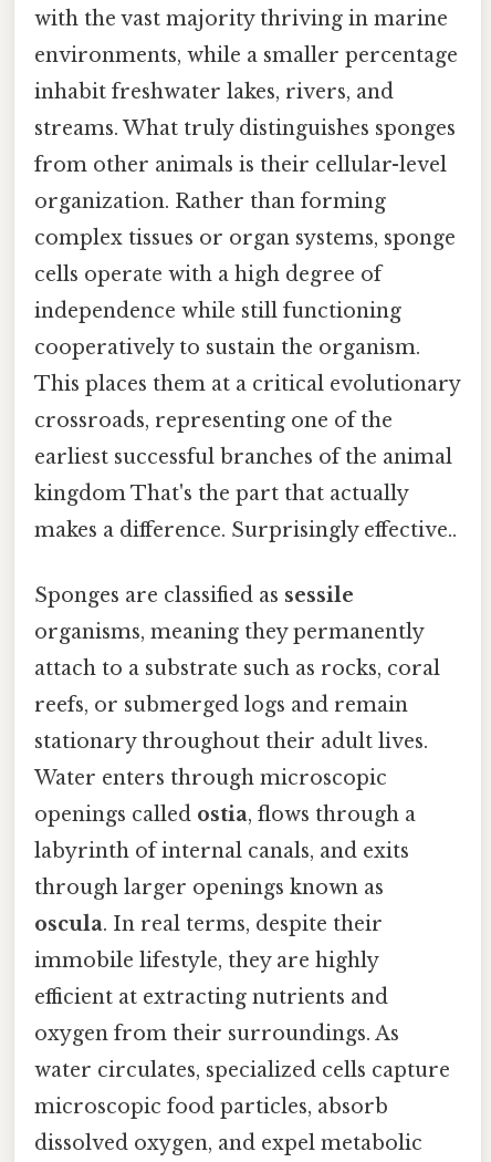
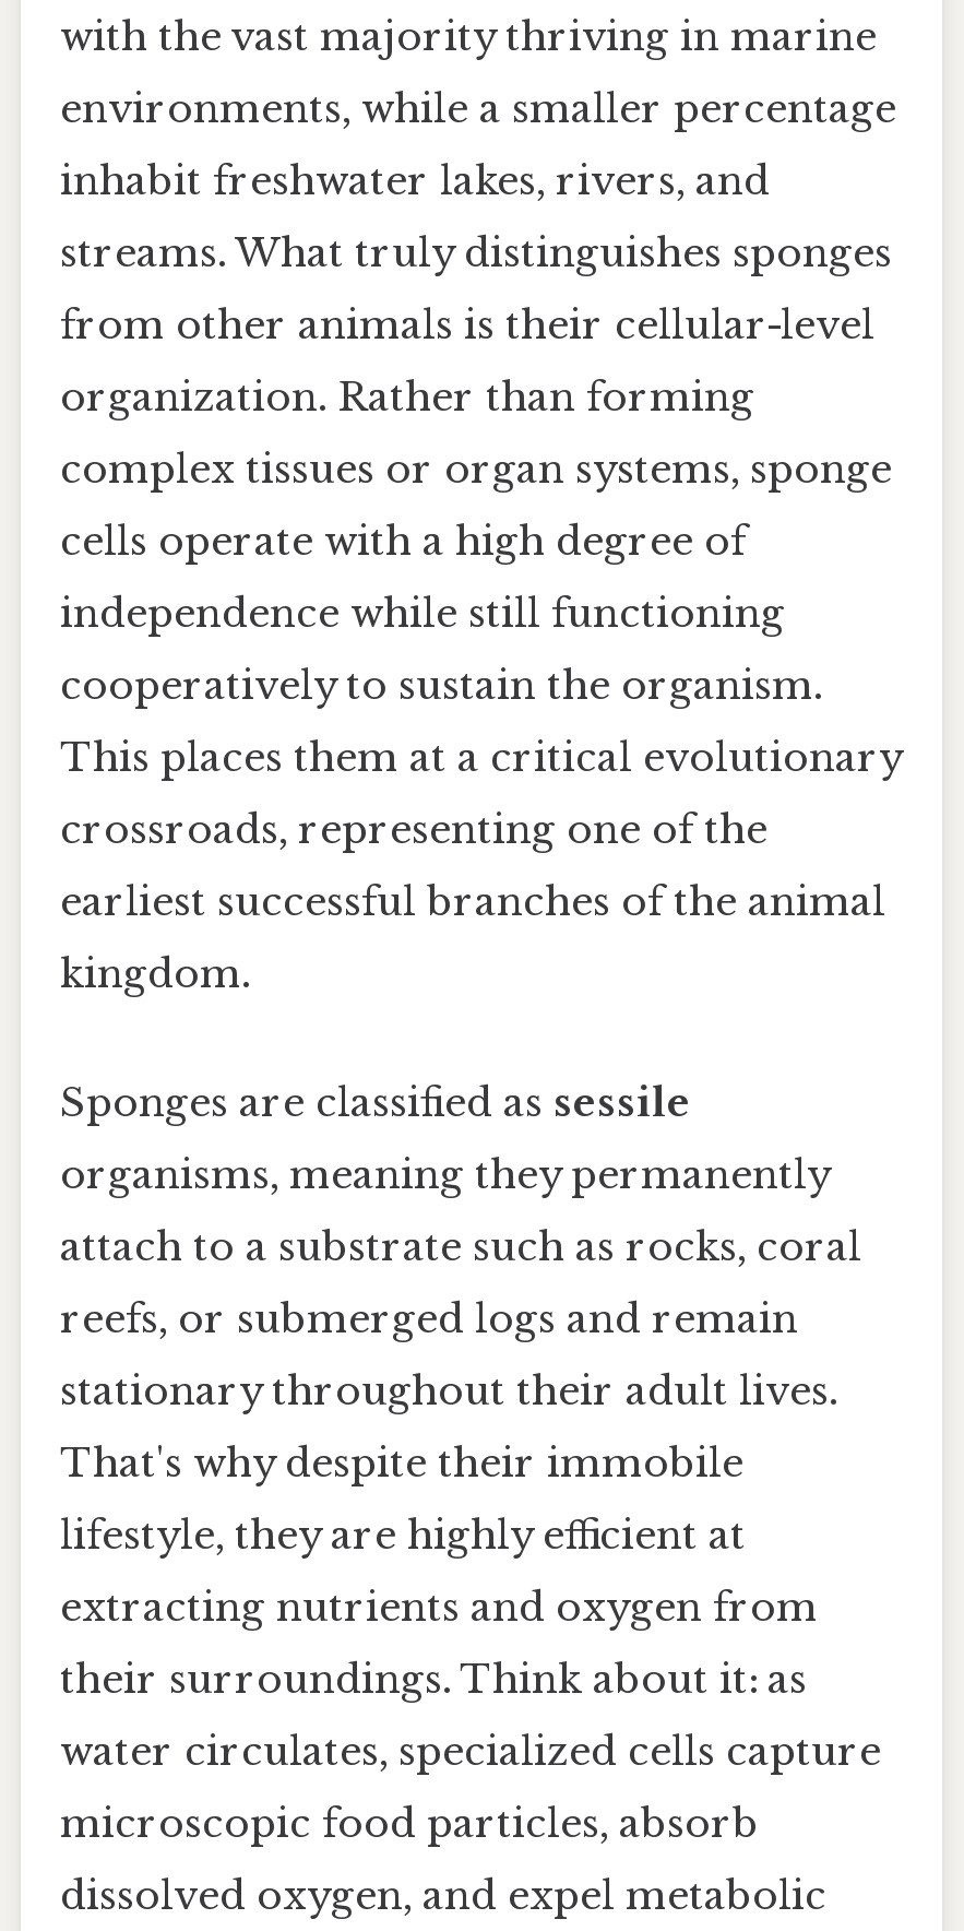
[34,481,457,542] kingdom That's the part that actually | makes a difference. Surprisingly effective.. -> [60,950,250,998] kingdom.
[34,766,416,1046] Water enters through microscopic | openings called ostia, flows through a | labyrinth of internal canals, and exits | through larger openings known as | oscula. In real terms, despite their | immobile lifestyle, they are highly | efficient at extracting nutrients and | oxygen from their surroundings. As -> [60,1440,818,1704] That's why despite their immobile | lifestyle, they are highly efficient at | extracting nutrients and oxygen from | their surroundings. Think about it: as

